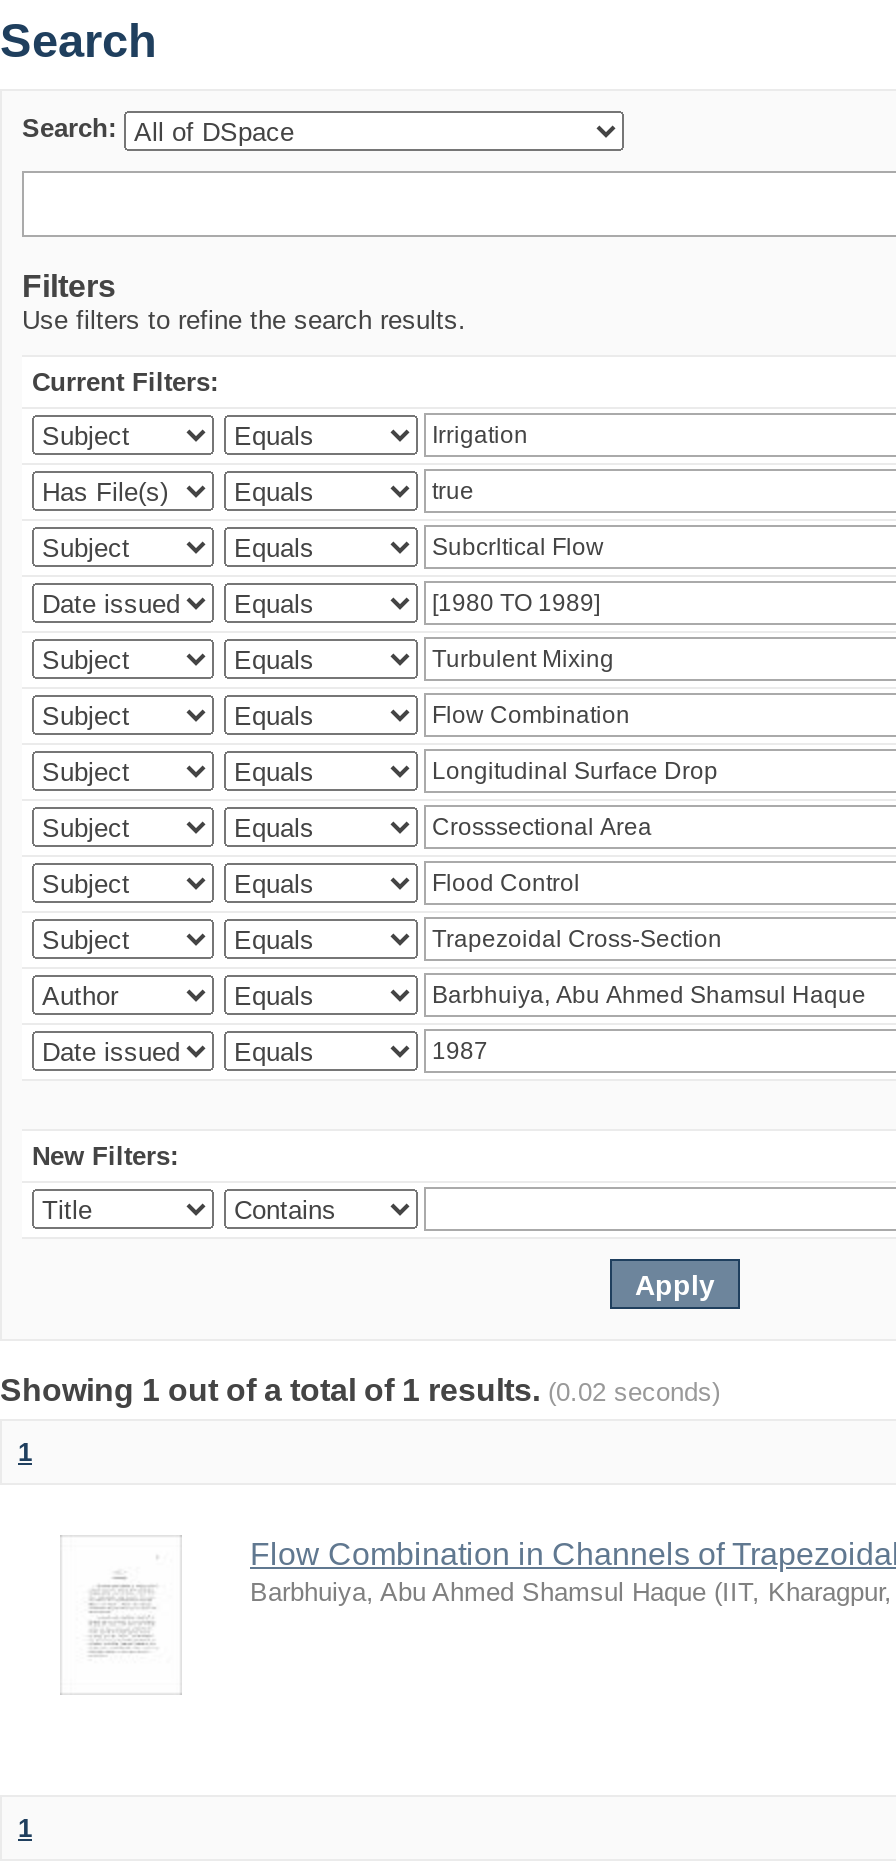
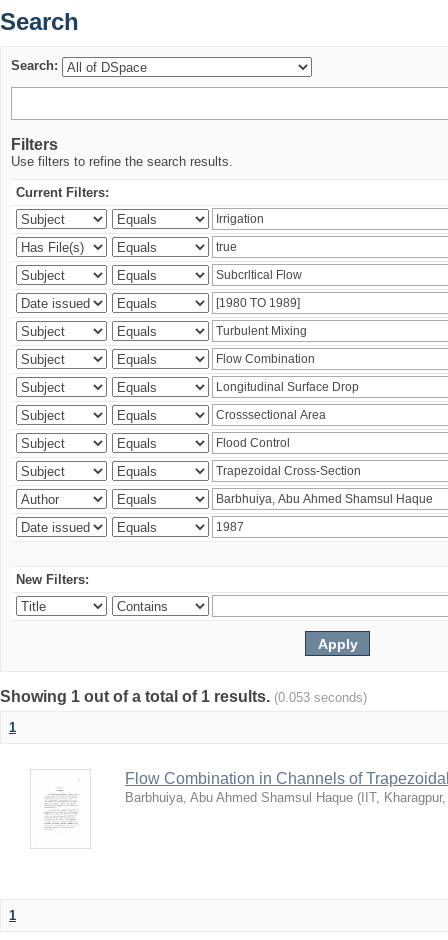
[0,1373,720,1407] Showing 1 out of a total of 1 results. (0.02 seconds) -> [0,688,367,705] Showing 1 out of a total of 1 results. (0.053 seconds)

